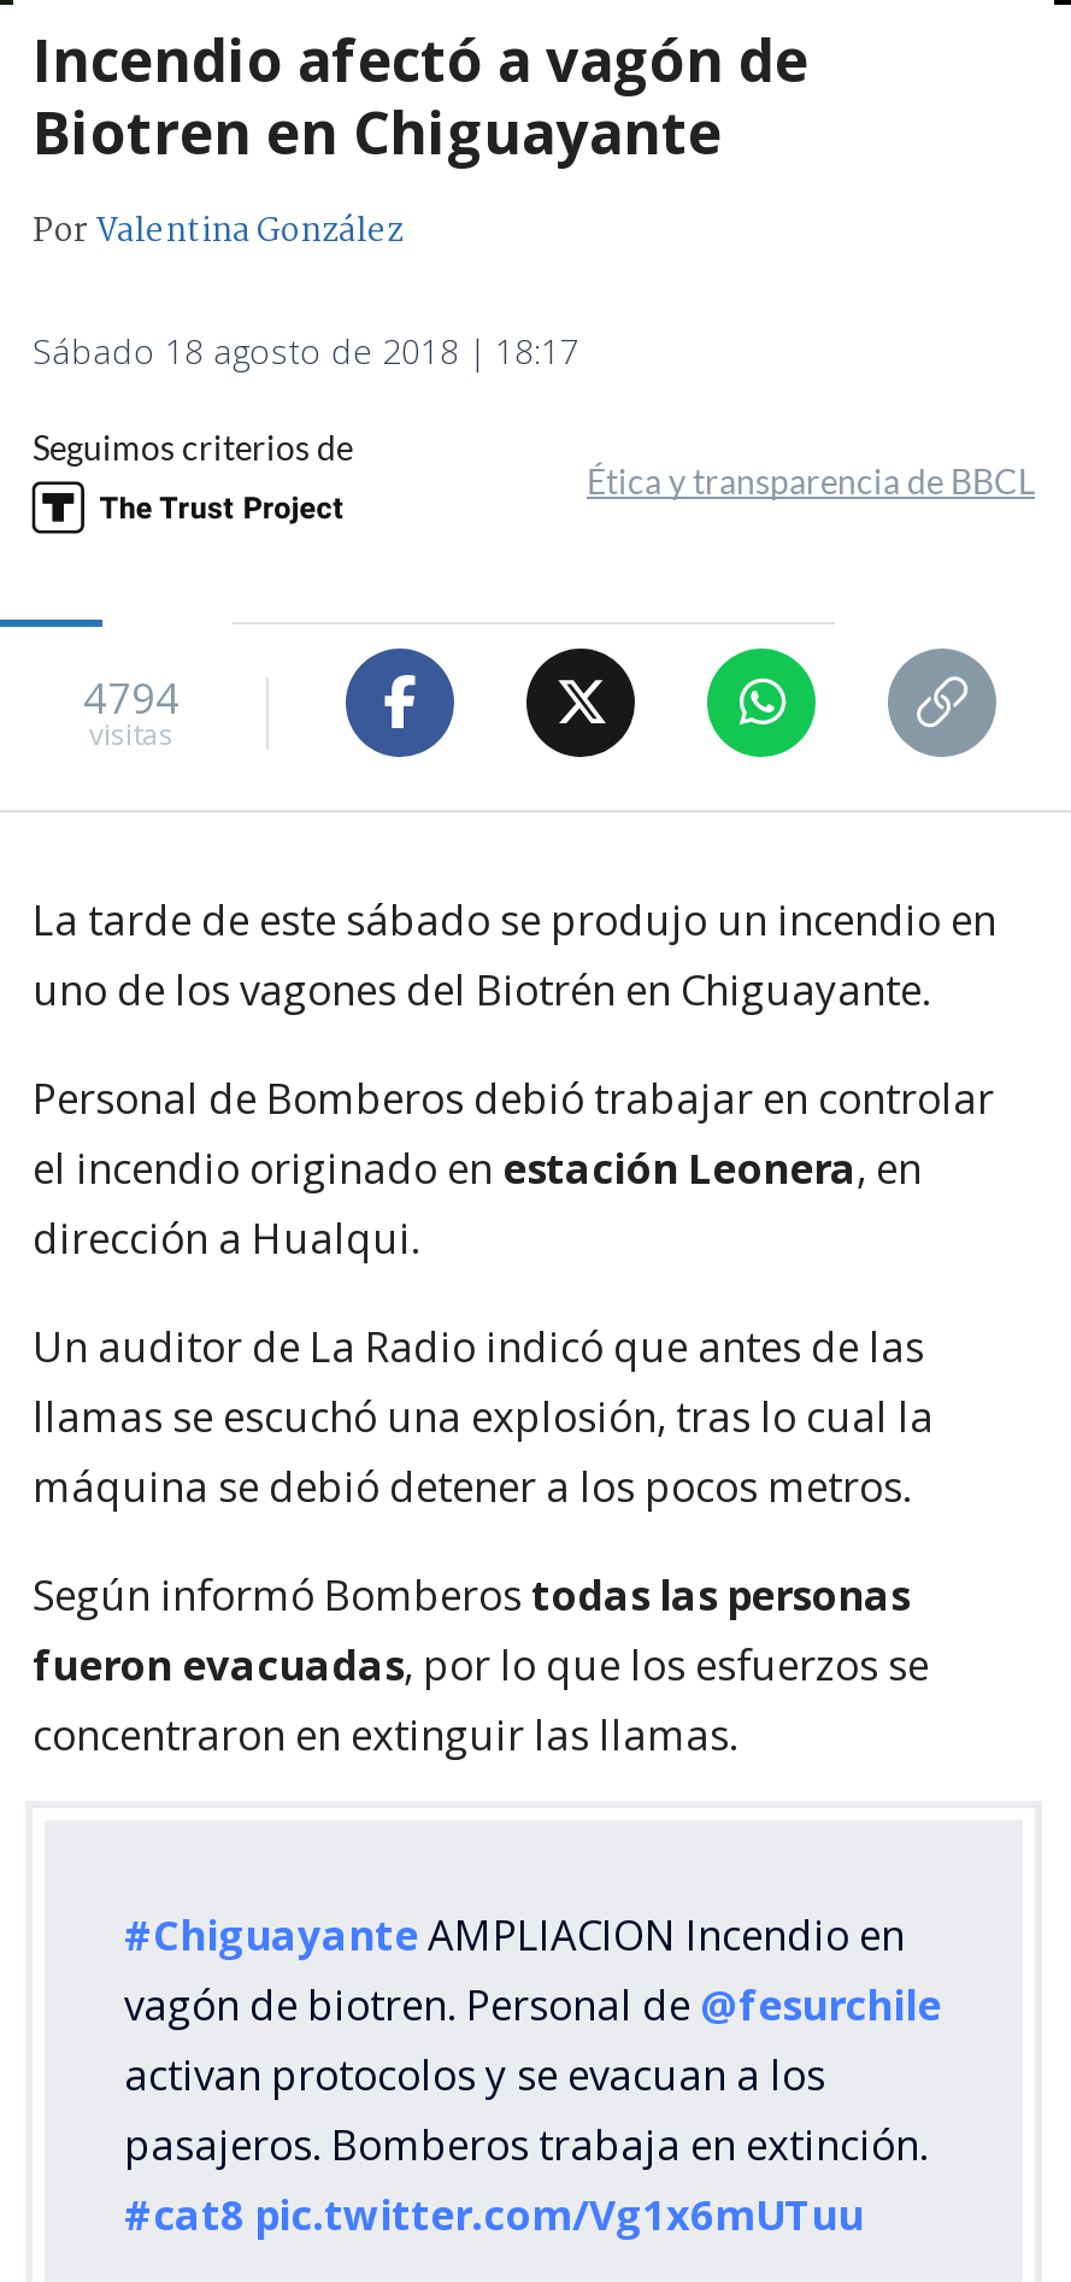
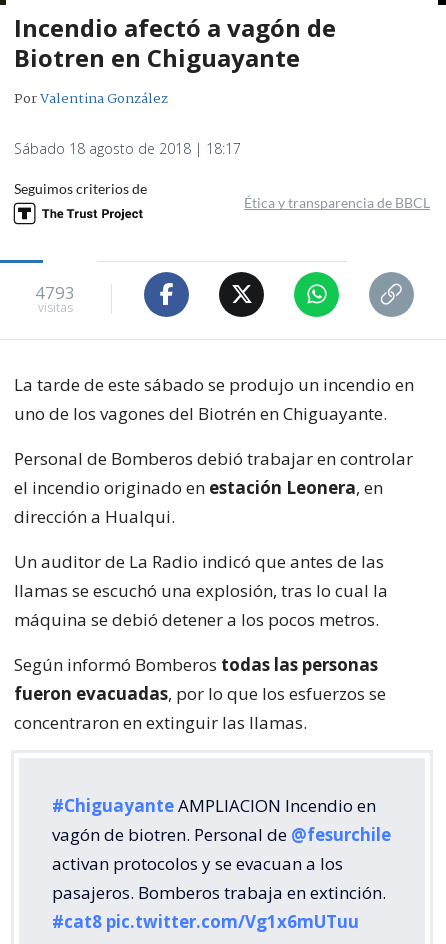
[83,671,180,726] 4794 -> [35,281,75,304] 4793

